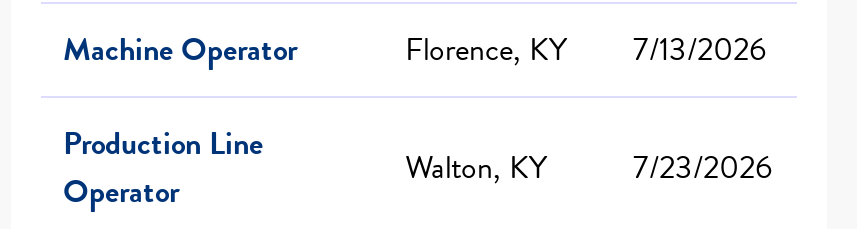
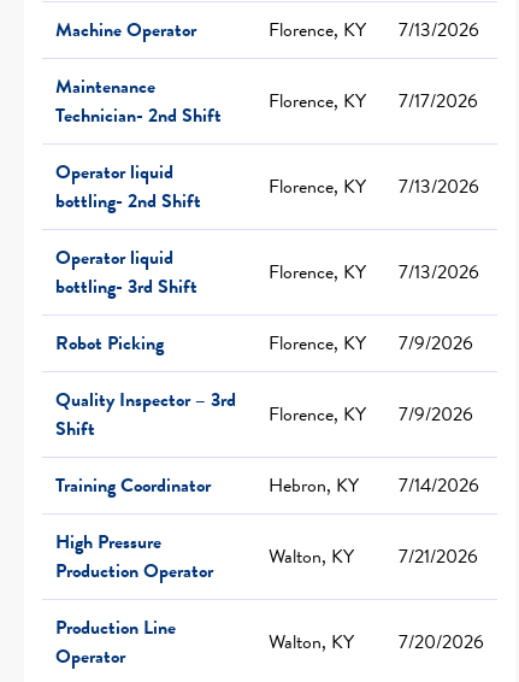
none -> [55,72,479,585] Maintenance | Technician- 2nd Shift | Florence, KY | 7/17/2026 | Operator liquid | bottling- 2nd Shift | Florence, KY | 7/13/2026 | Operator liquid | bottling- 3rd Shift | Florence, KY | 7/13/2026 | Robot Picking | Florence, KY | 7/9/2026 | Quality Inspector – 3rd | Shift | Florence, KY | 7/9/2026 | Training Coordinator | Hebron, KY | 7/14/2026 | High Pressure | Production Operator | Walton, KY | 7/21/2026
[405,143,773,191] Walton, KY 7/23/2026 -> [269,627,484,656] Walton, KY 7/20/2026

